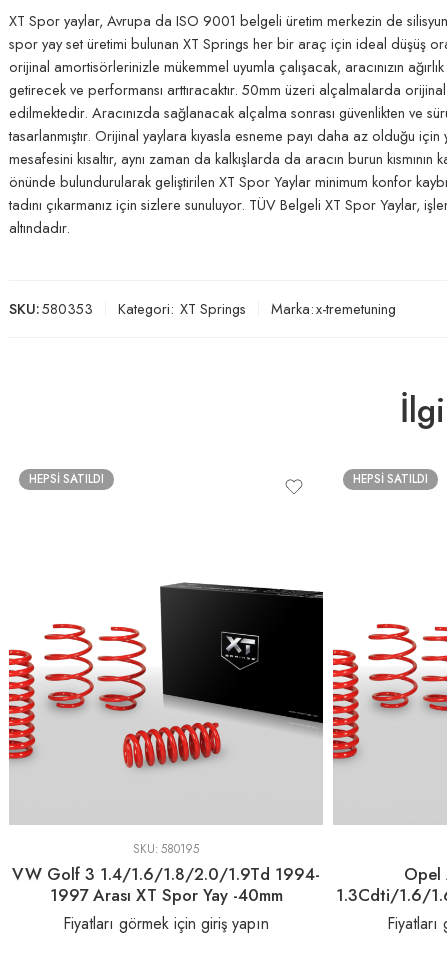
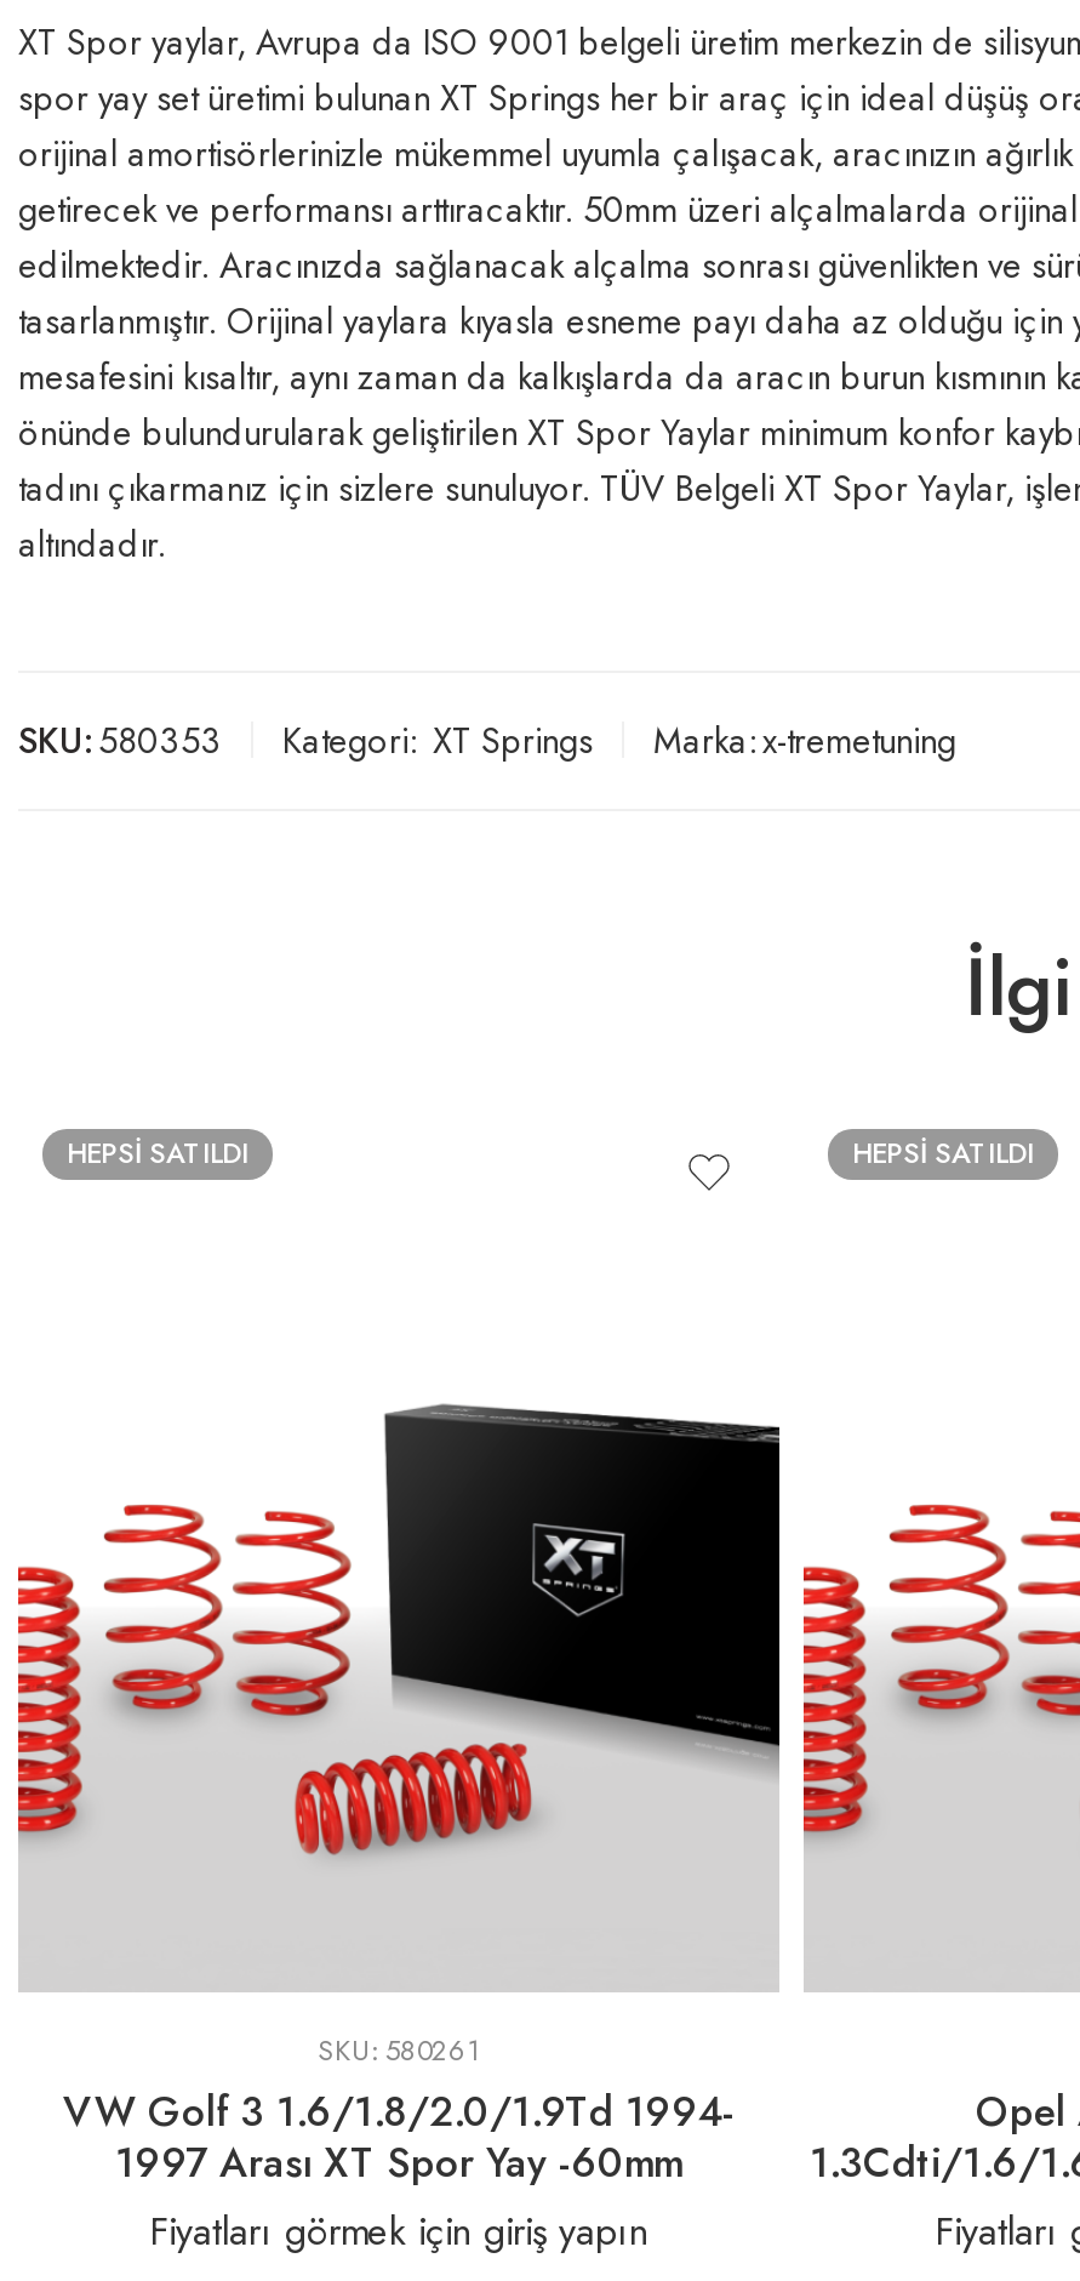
[133,841,199,857] SKU: 580195 -> [318,2032,480,2071] SKU: 580261
[12,862,320,886] VW Golf 3 1.4/1.6/1.8/2.0/1.9Td 1994- -> [63,2083,735,2141] VW Golf 3 1.6/1.8/2.0/1.9Td 1994-
[49,883,282,907] 1997 Arası XT Spor Yay -40mm -> [115,2134,682,2192] 1997 Arası XT Spor Yay -60mm

